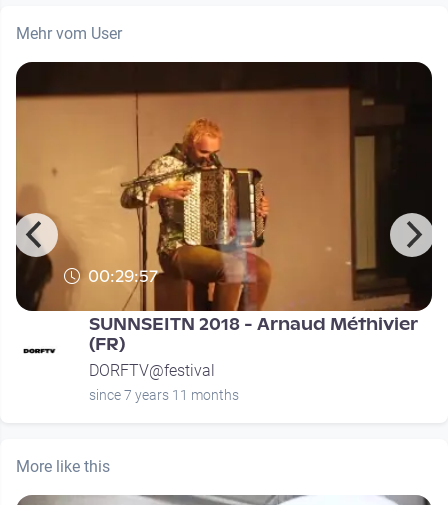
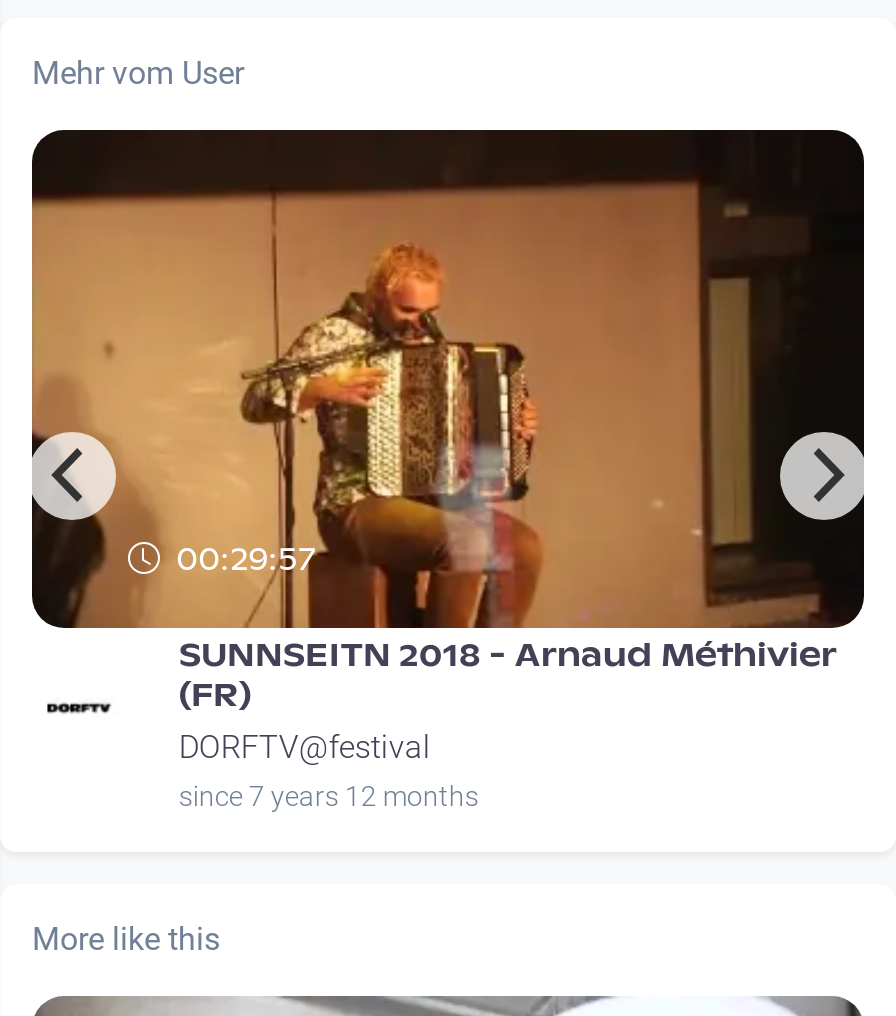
[89,387,239,403] since 7 years 11 months -> [179,781,479,813] since 7 years 12 months

